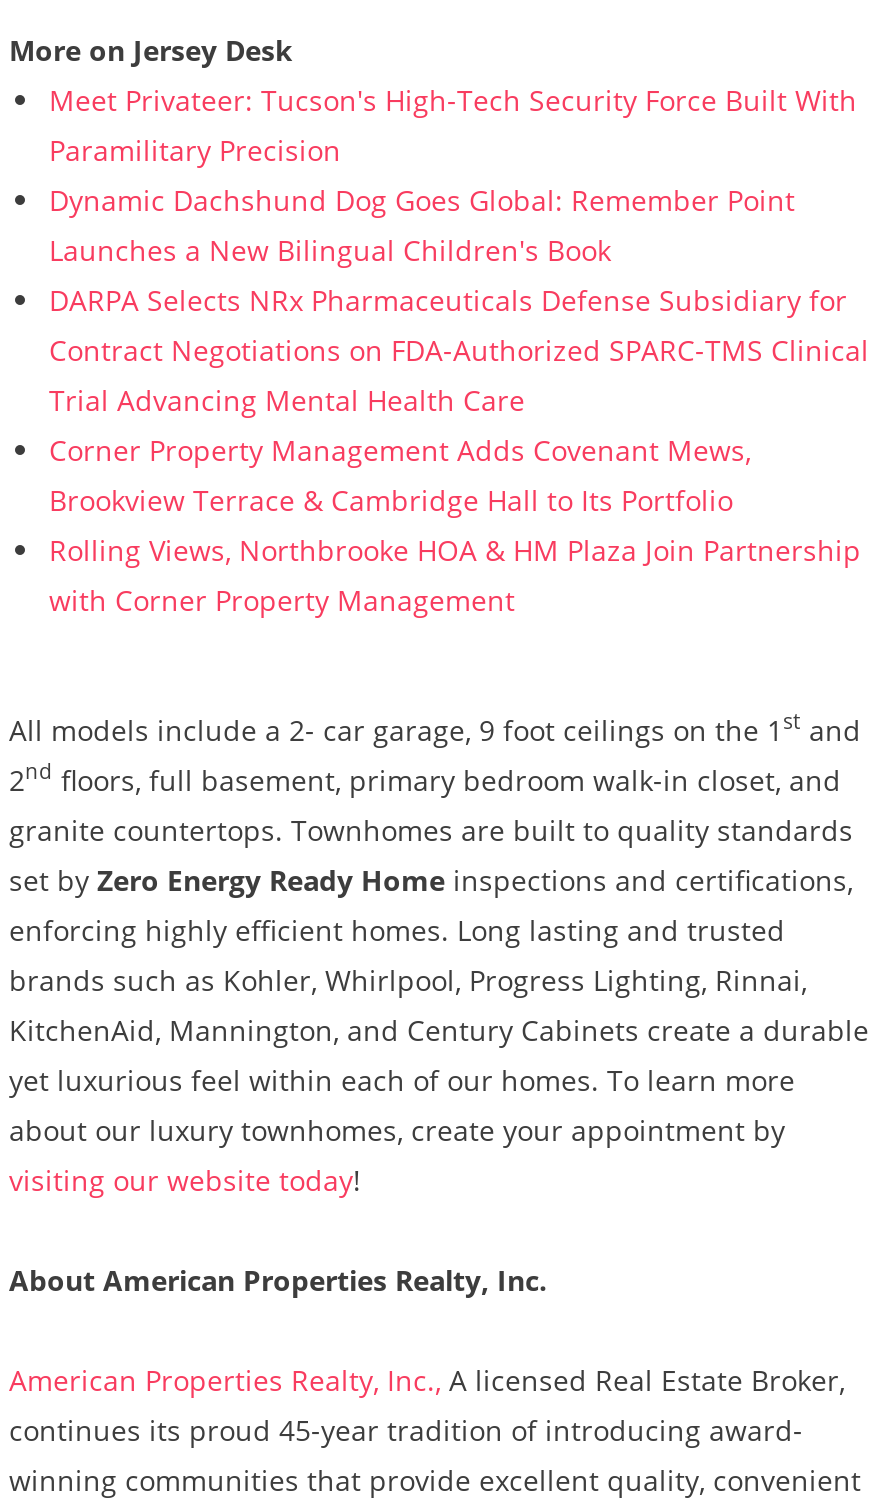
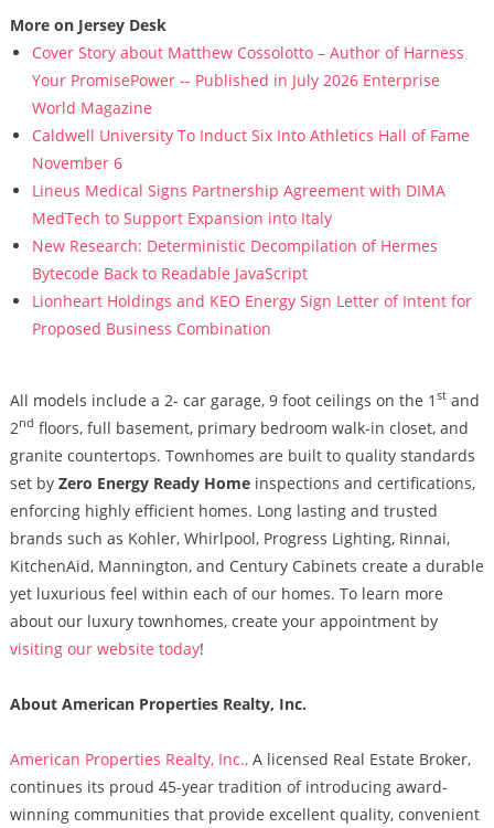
[49,81,869,619] Meet Privateer: Tucson's High-Tech Security Force Built With | Paramilitary Precision | Dynamic Dachshund Dog Goes Global: Remember Point | Launches a New Bilingual Children's Book | DARPA Selects NRx Pharmaceuticals Defense Subsidiary for | Contract Negotiations on FDA-Authorized SPARC-TMS Clinical | Trial Advancing Mental Health Care | Corner Property Management Adds Covenant Mews, | Brookview Terrace & Cambridge Hall to Its Portfolio | Rolling Views, Northbrooke HOA & HM Plaza Join Partnership | with Corner Property Management -> [32,42,472,339] Cover Story about Matthew Cossolotto – Author of Harness | Your PromisePower -- Published in July 2026 Enterprise | World Magazine | Caldwell University To Induct Six Into Athletics Hall of Fame | November 6 | Lineus Medical Signs Partnership Agreement with DIMA | MedTech to Support Expansion into Italy | New Research: Deterministic Decompilation of Hermes | Bytecode Back to Readable JavaScript | Lionheart Holdings and KEO Energy Sign Letter of Intent for | Proposed Business Combination

